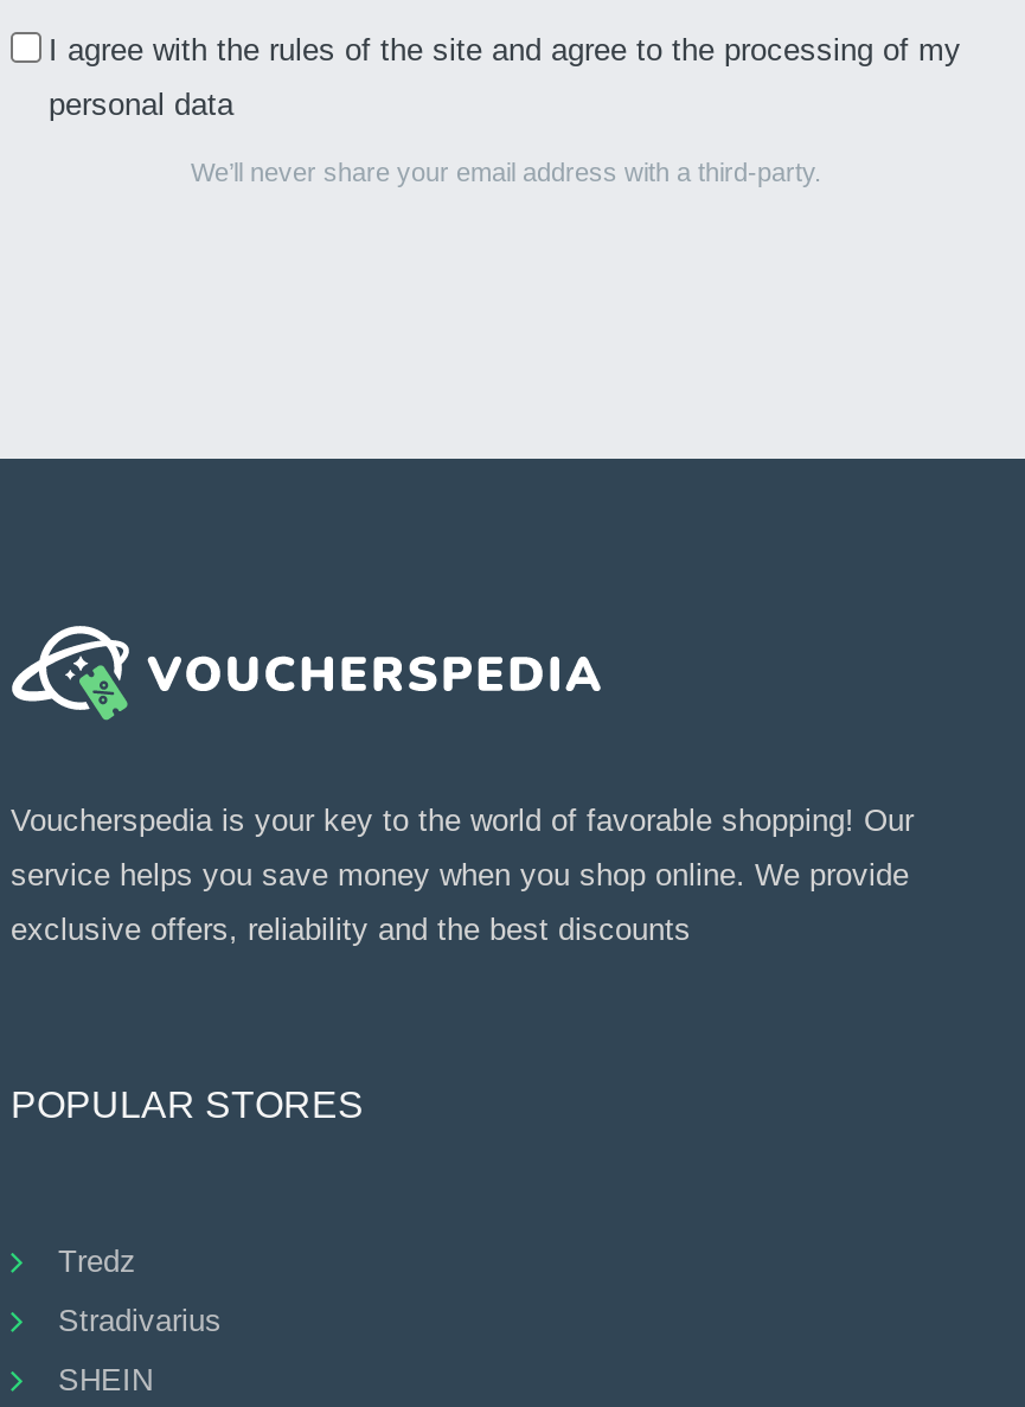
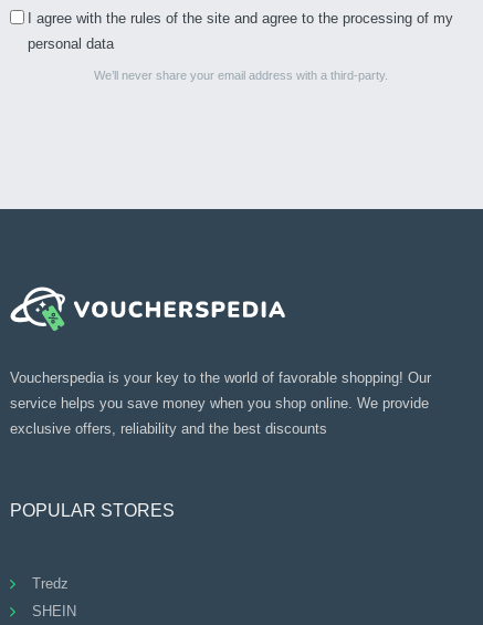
[58,1302,222,1337] Stradivarius -> none

